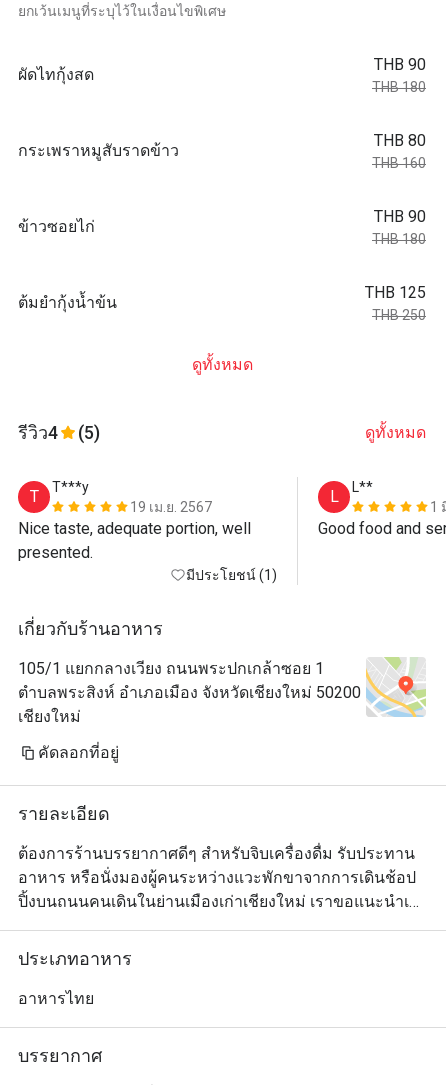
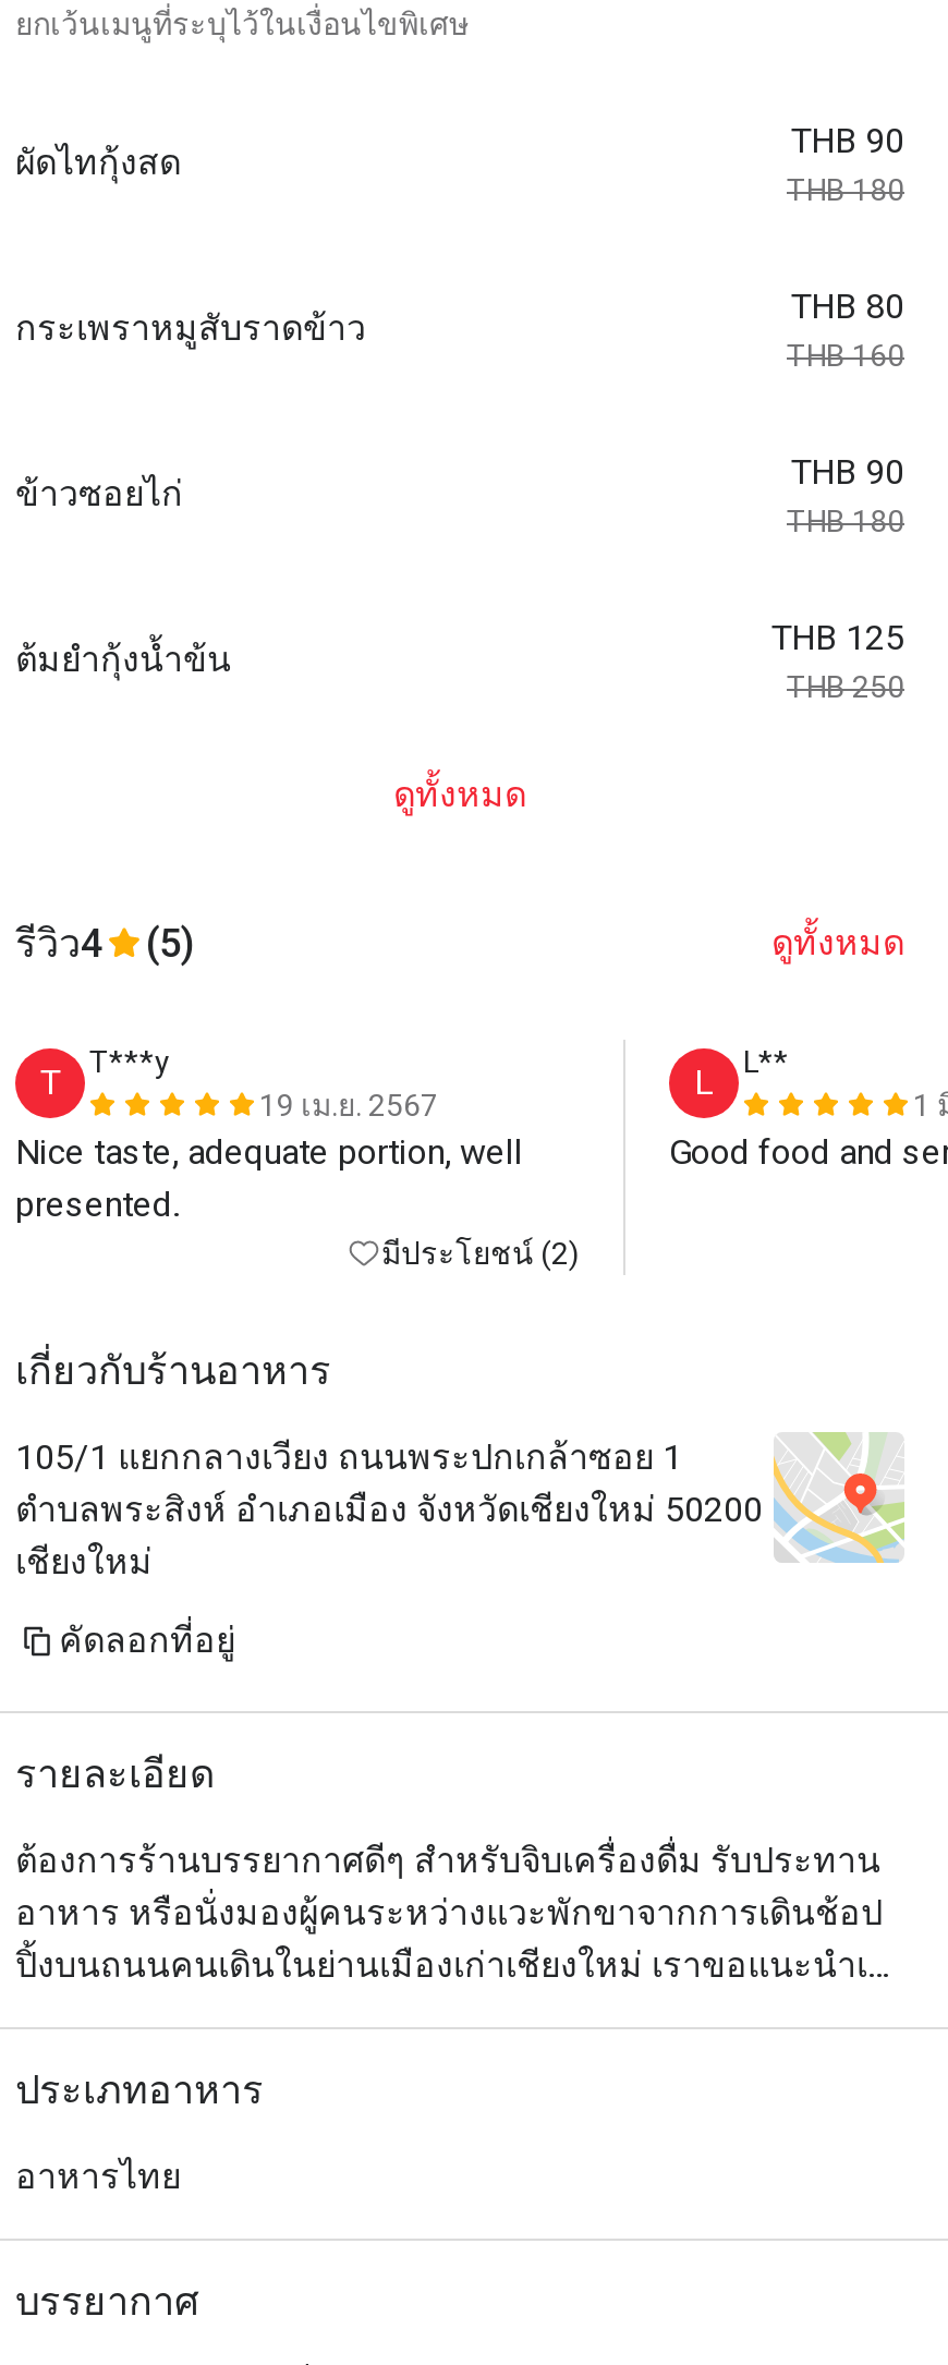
[186,567,277,583] มีประโยชน์ (1) -> [381,1236,580,1271] มีประโยชน์ (2)

